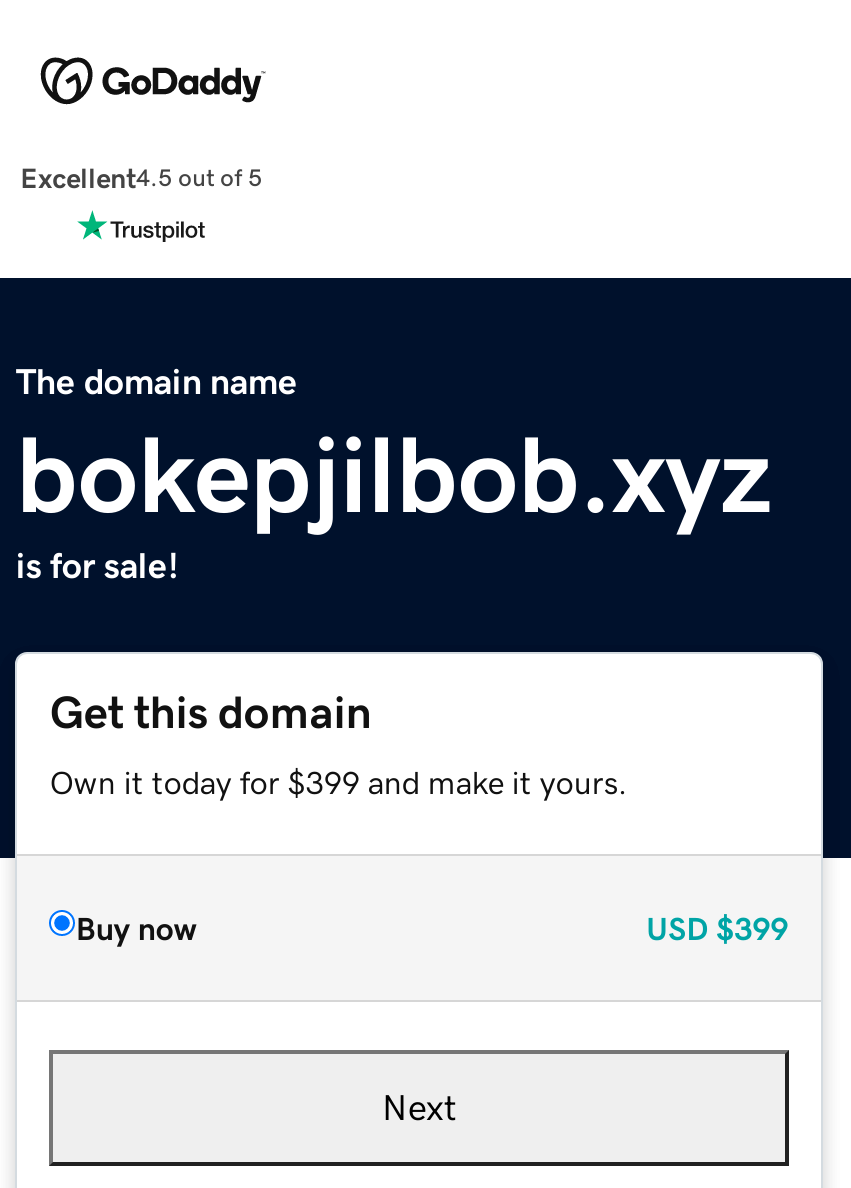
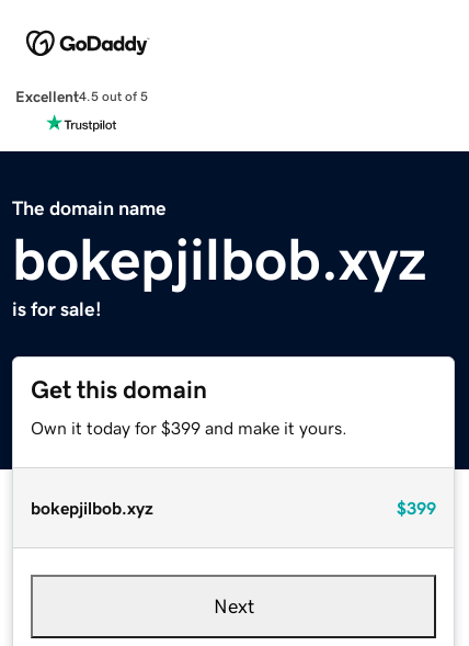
[76,911,788,943] Buy now | USD $399 -> [31,499,436,516] bokepjilbob.xyz | $399

